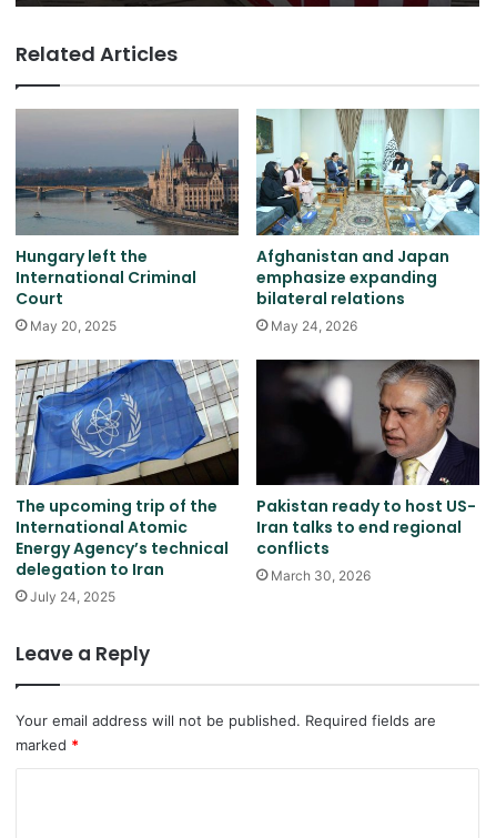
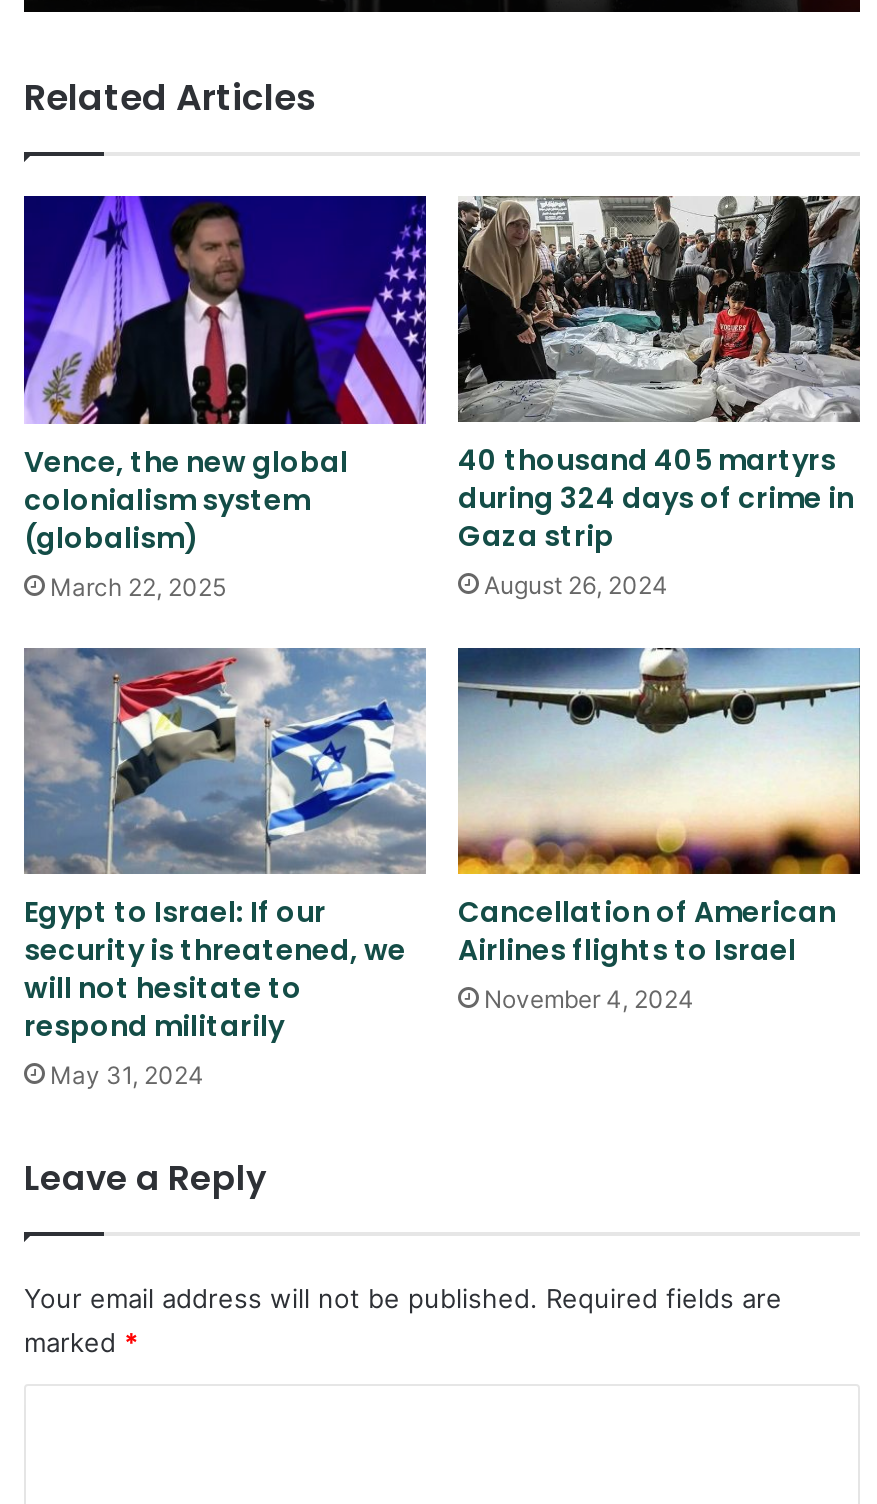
[14,109,240,334] [image] | Hungary left the | International Criminal | Court | May 20, 2025 -> [22,194,428,601] [image] | Vence, the new global | colonialism system | (globalism) | March 22, 2025
[255,109,480,334] [image] | Afghanistan and Japan | emphasize expanding | bilateral relations | May 24, 2026 -> [456,194,862,600] [image] | 40 thousand 405 martyrs | during 324 days of crime in | Gaza strip | August 26, 2024
[16,359,240,605] [image] | The upcoming trip of the | International Atomic | Energy Agency’s technical | delegation to Iran | July 24, 2025 -> [24,648,428,1090] [image] | Egypt to Israel: If our | security is threatened, we | will not hesitate to | respond militarily | May 31, 2024
[255,359,480,584] [image] | Pakistan ready to host US- | Iran talks to end regional | conflicts | March 30, 2026 -> [456,646,862,1014] [image] | Cancellation of American | Airlines flights to Israel | November 4, 2024

